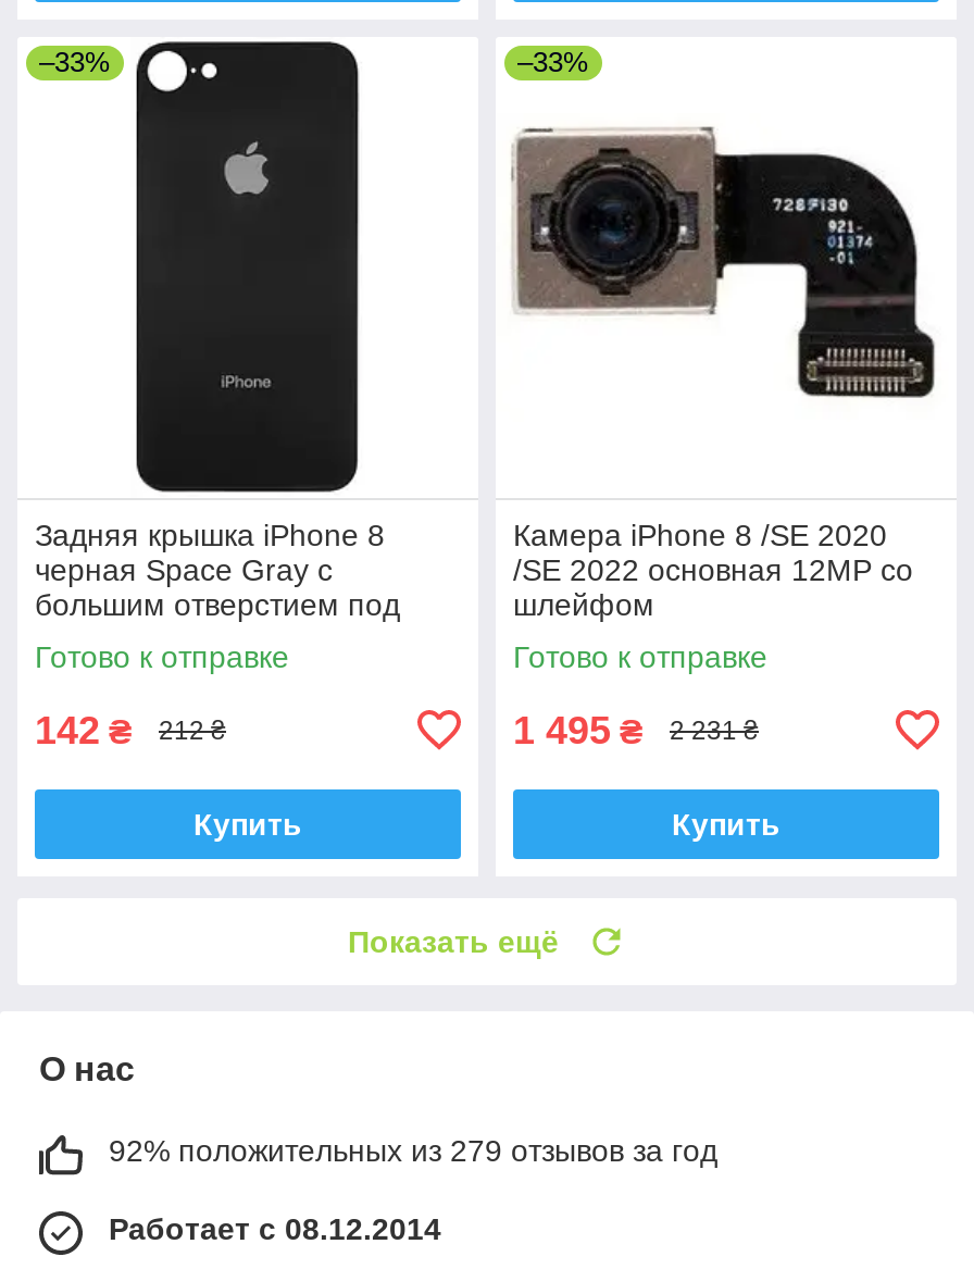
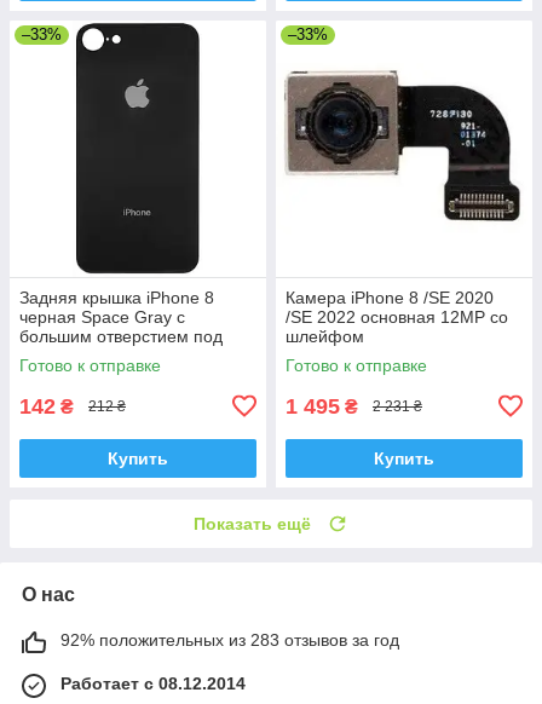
[109,1133,717,1167] 92% положительных из 279 отзывов за год -> [60,630,399,649] 92% положительных из 283 отзывов за год

